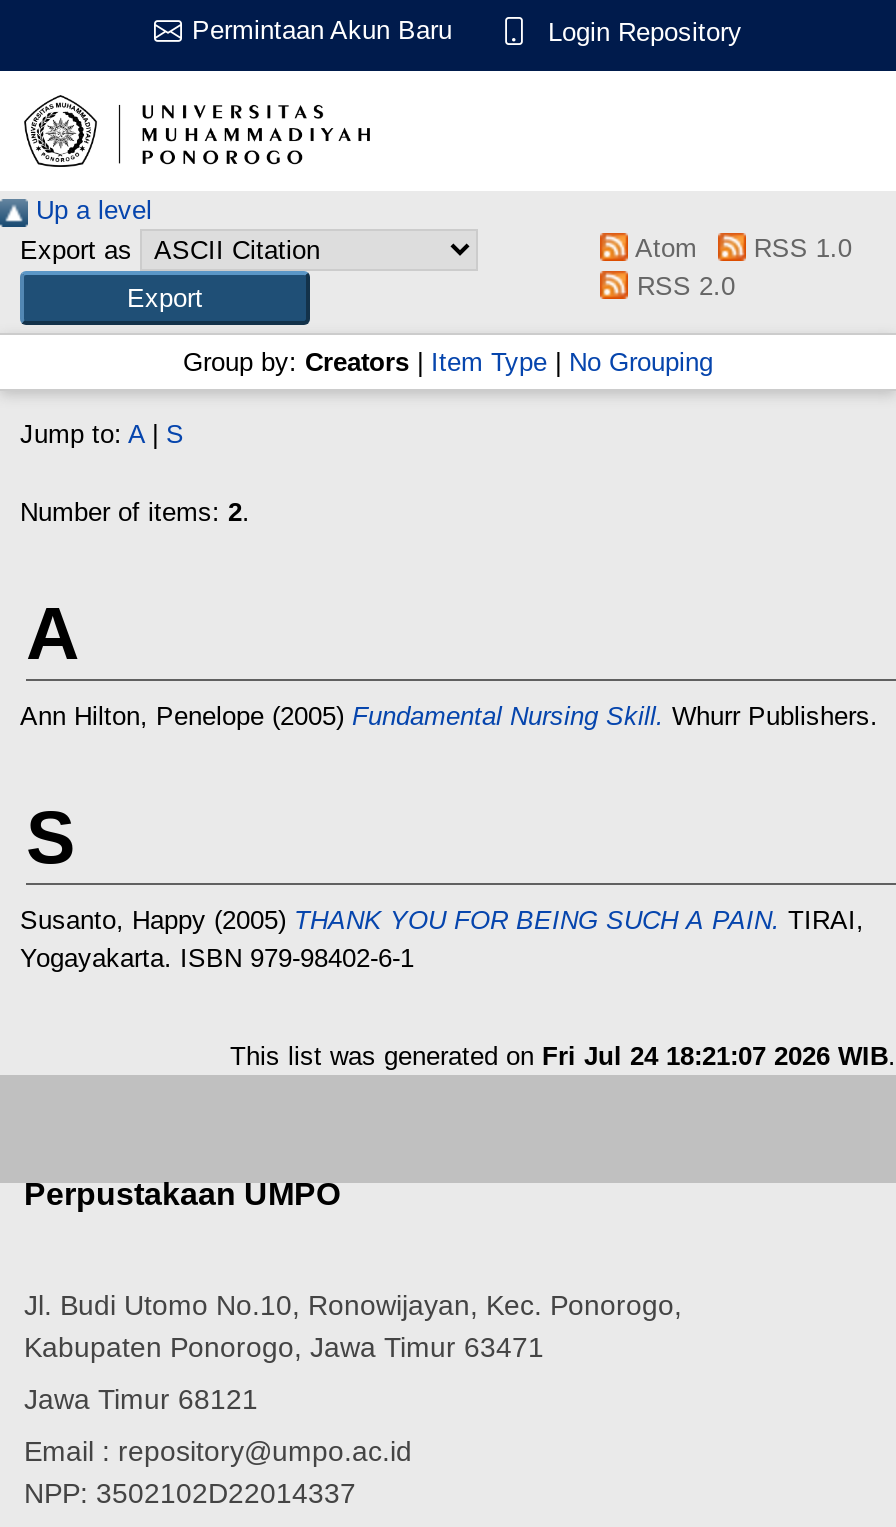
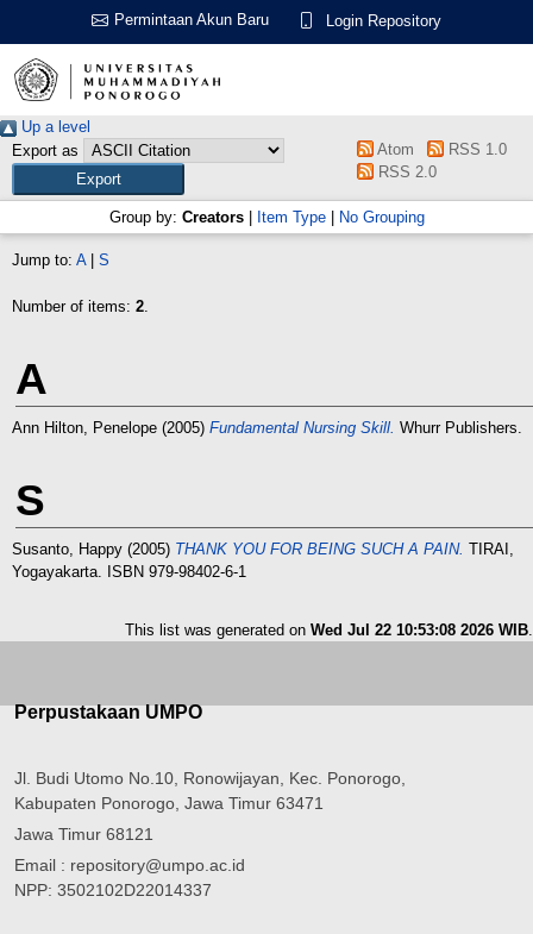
[230,1041,896,1071] This list was generated on Fri Jul 24 18:21:07 2026 WIB. -> [125,621,533,639] This list was generated on Wed Jul 22 10:53:08 2026 WIB.

